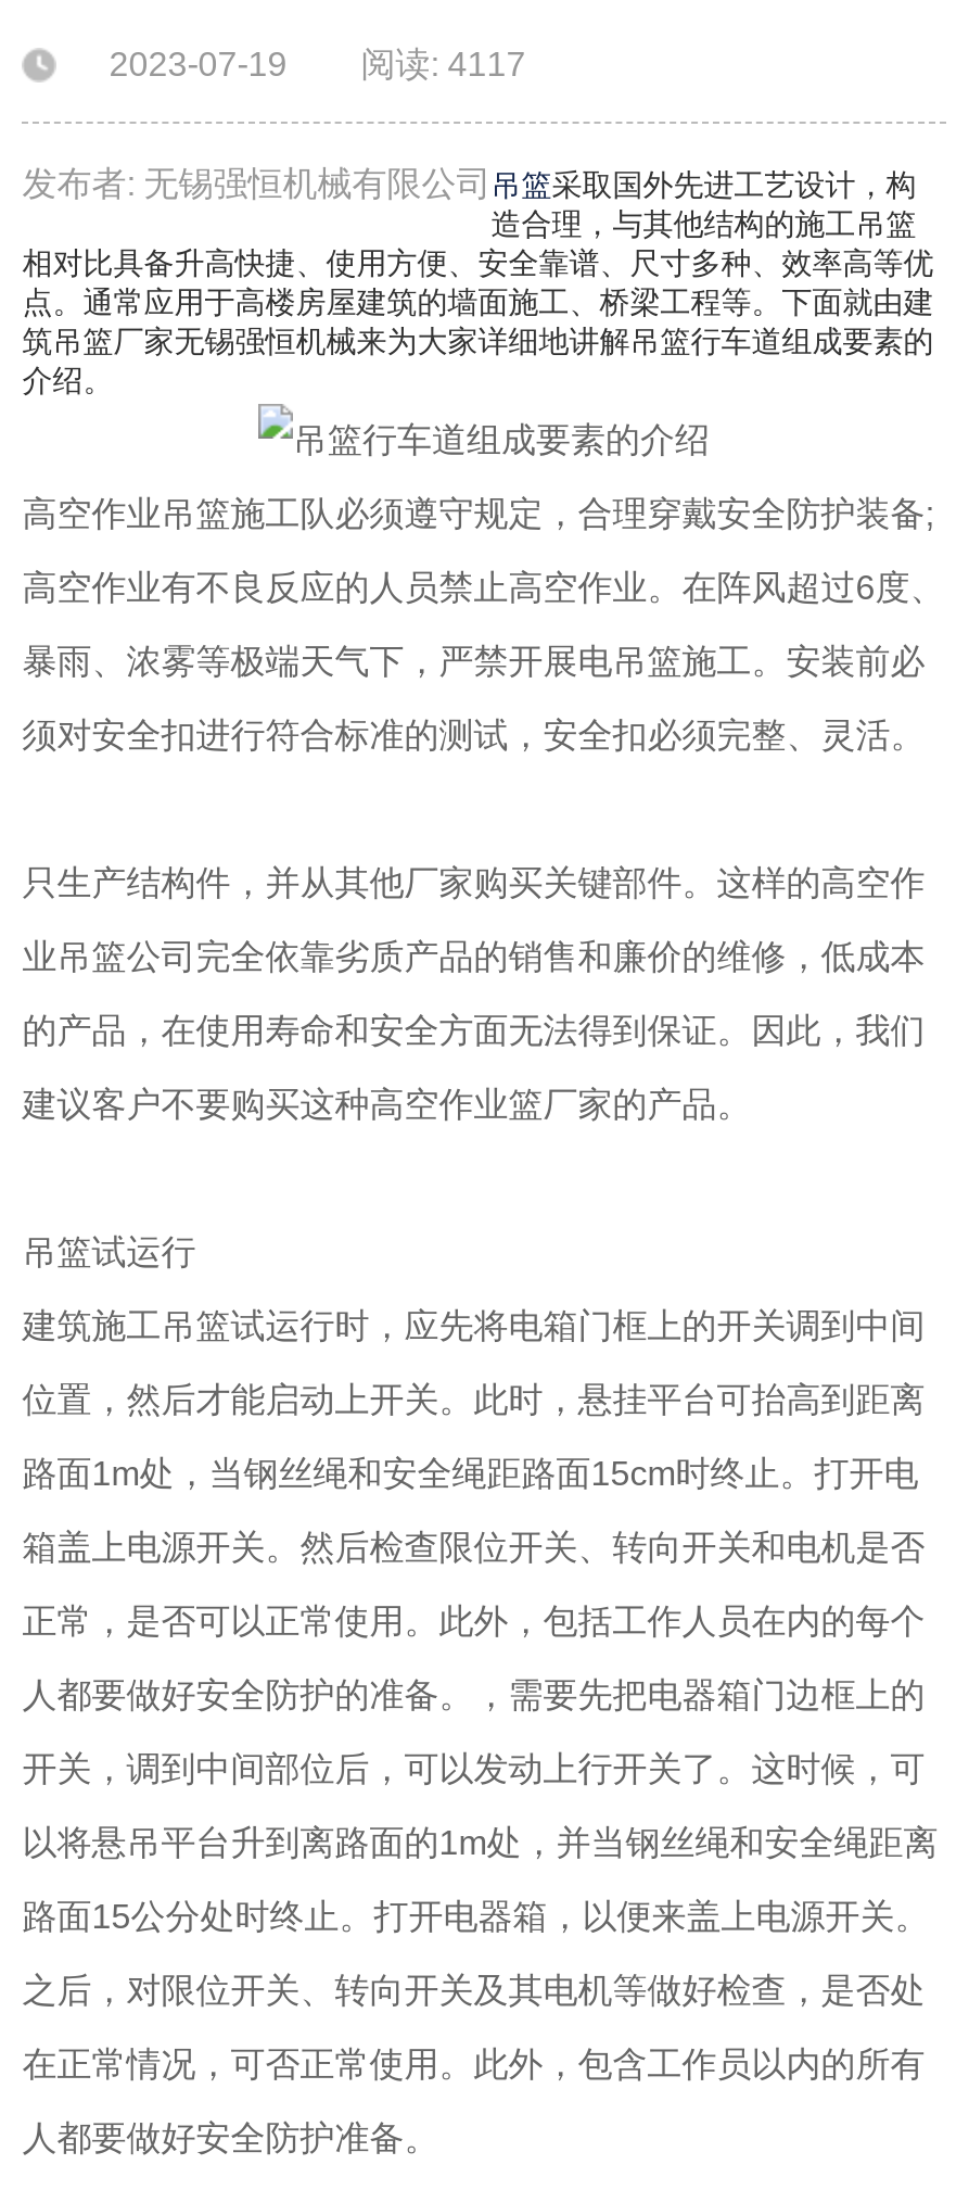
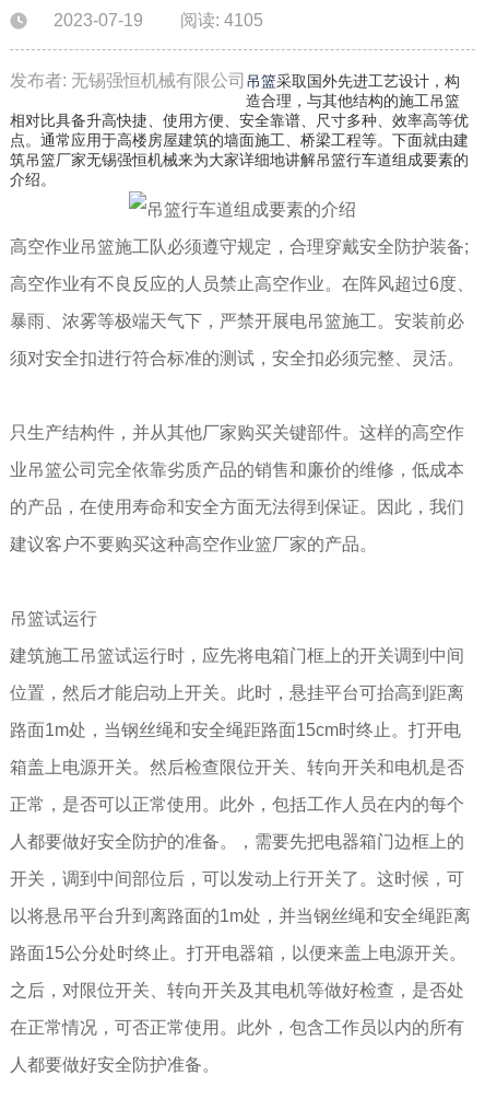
[109,46,526,83] 2023-07-19 阅读: 4117 -> [54,11,263,30] 2023-07-19 阅读: 4105

